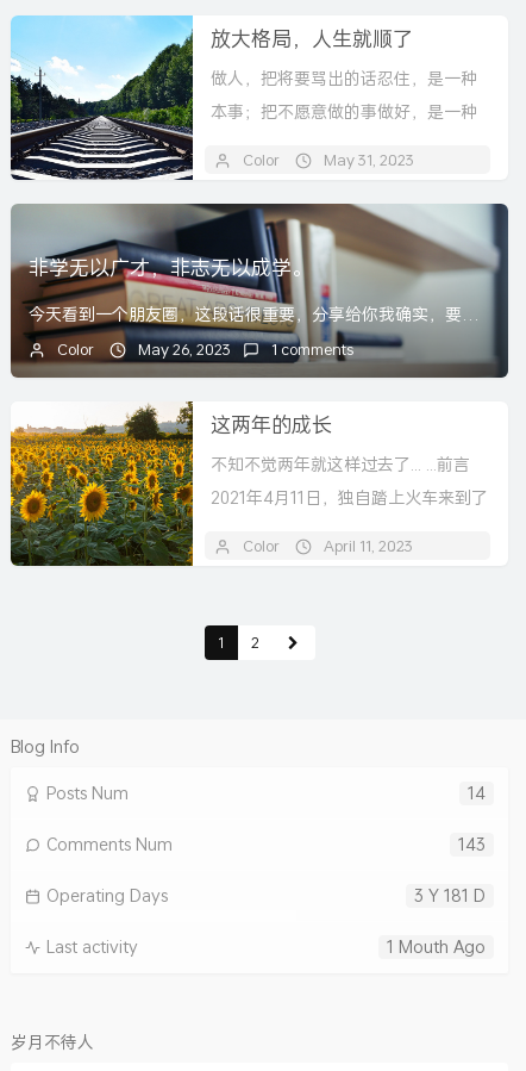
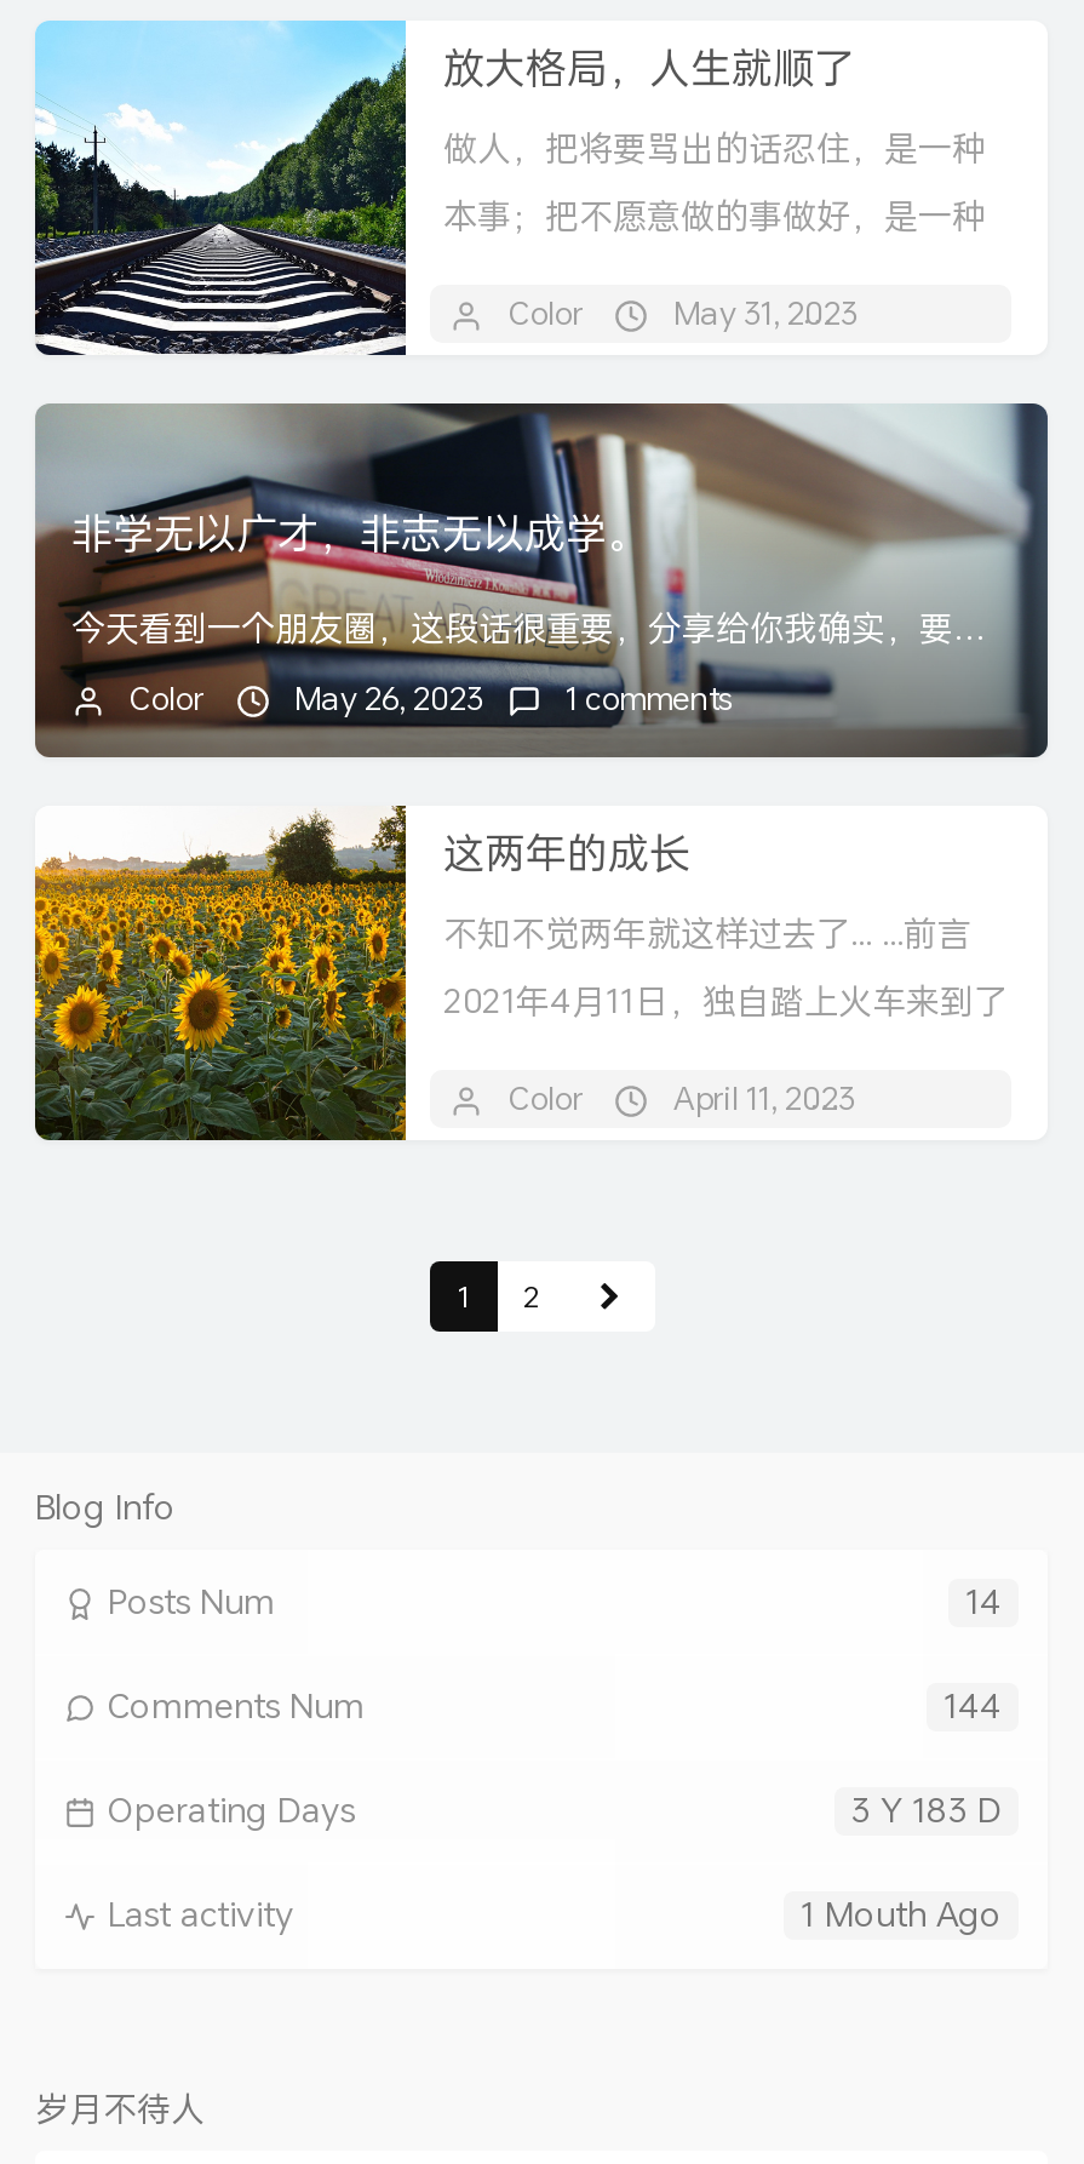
[458,833,486,856] 143 -> [944,1684,1002,1730] 144
[414,885,486,907] 3 Y 181 D -> [851,1788,1002,1834] 3 Y 183 D

